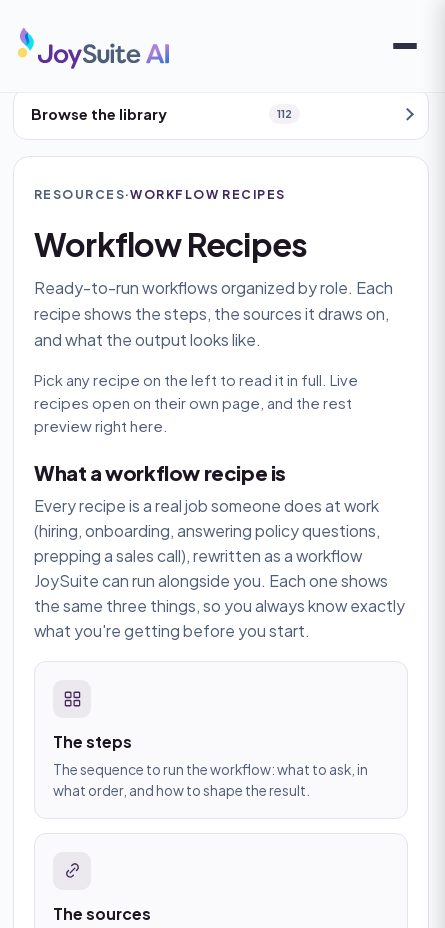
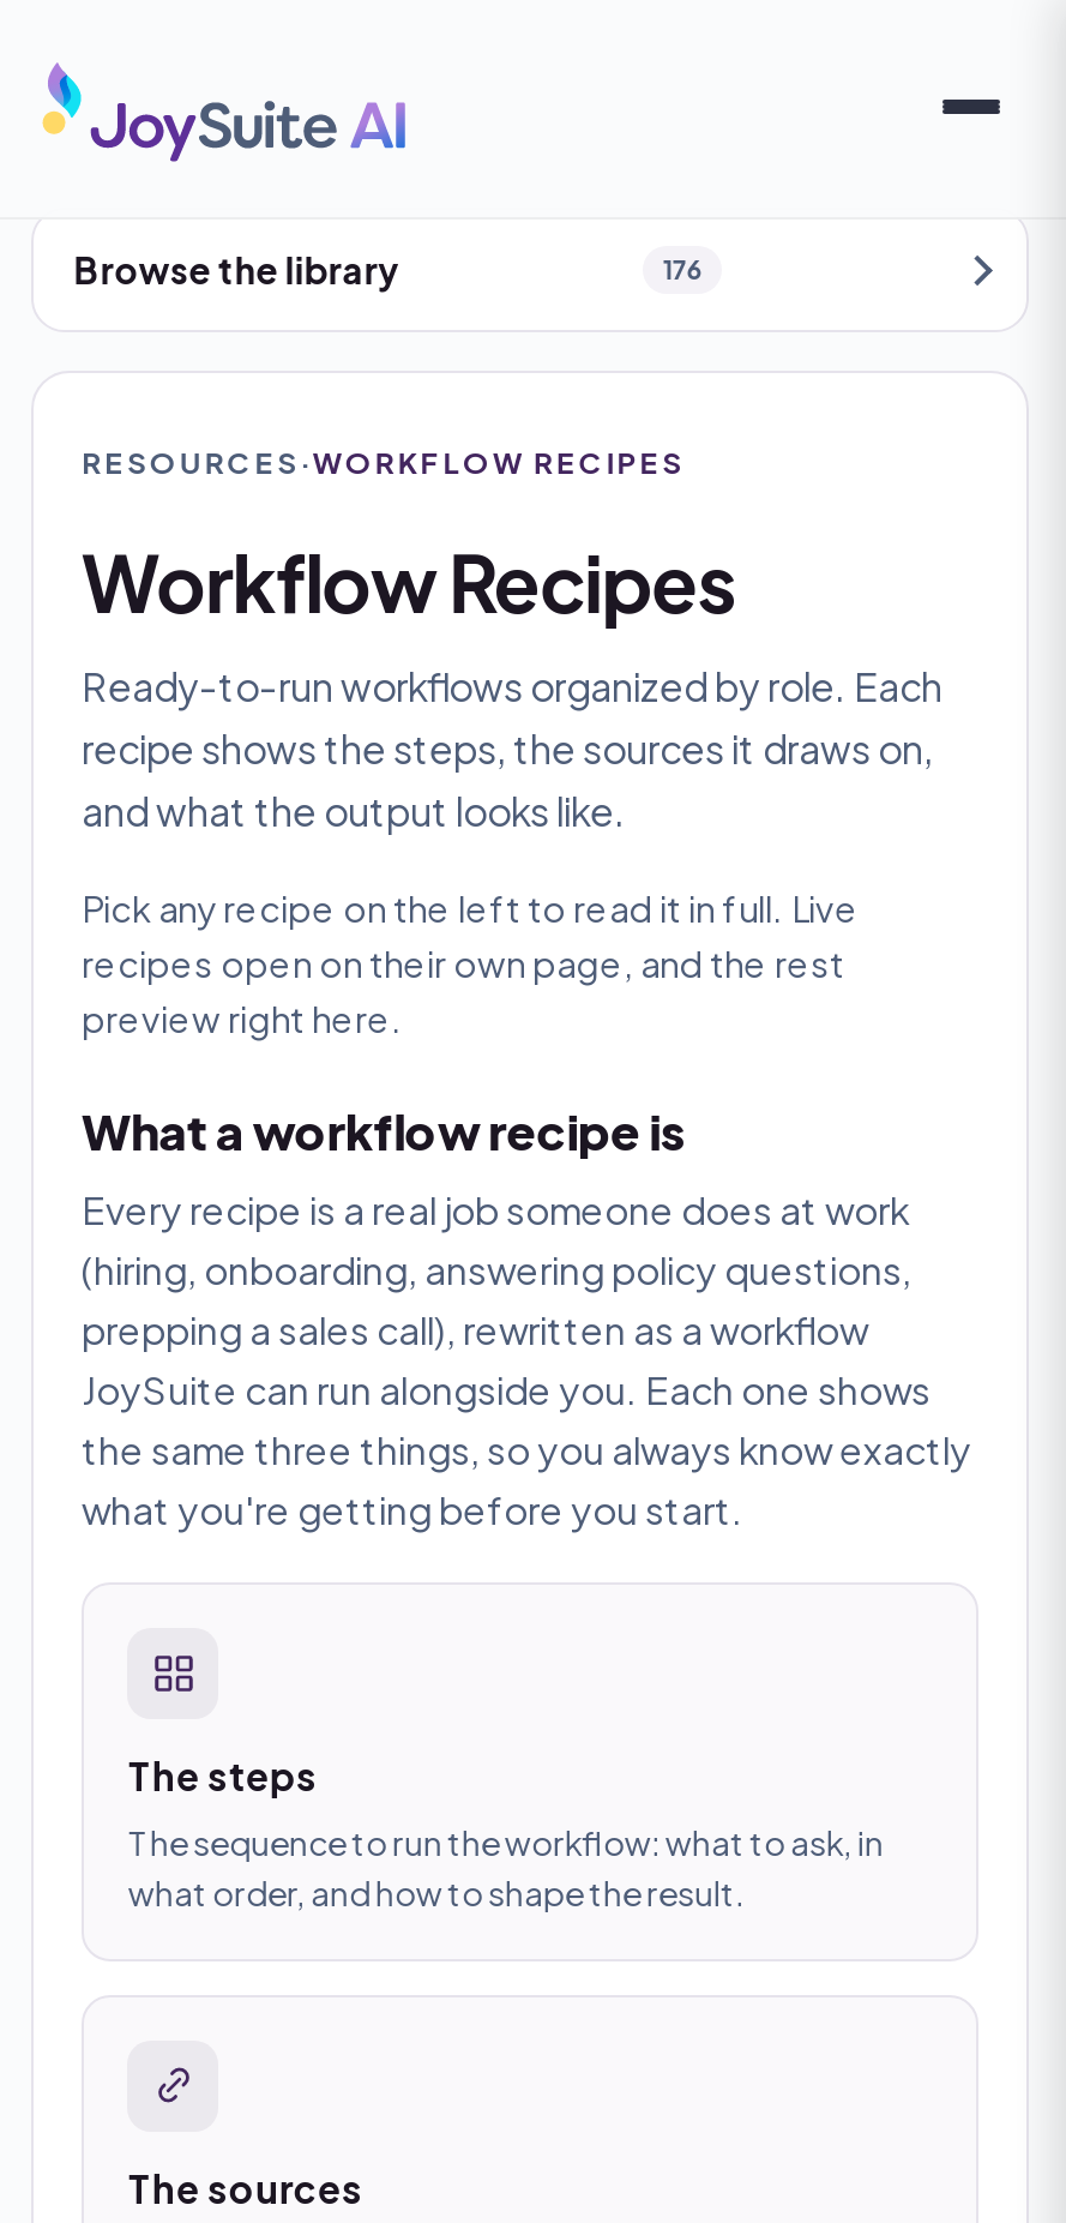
[277,107,292,120] 112 -> [662,253,703,285] 176

